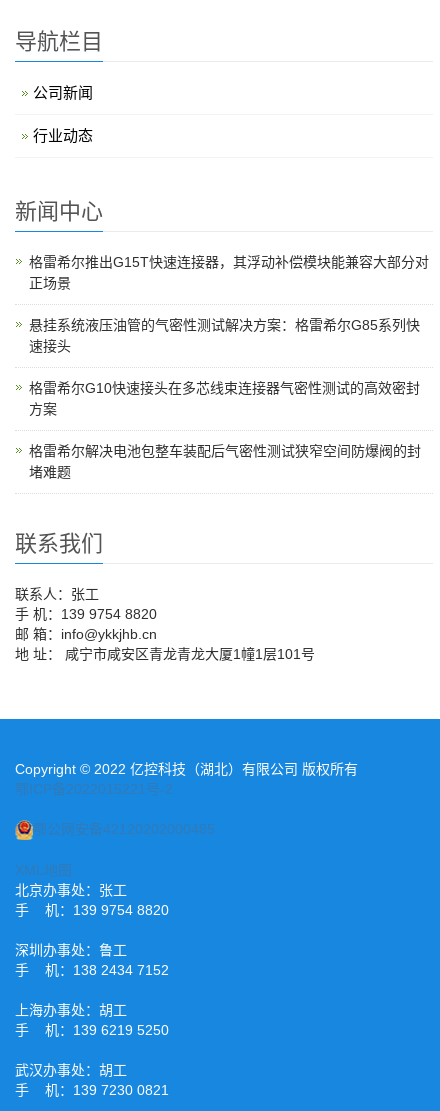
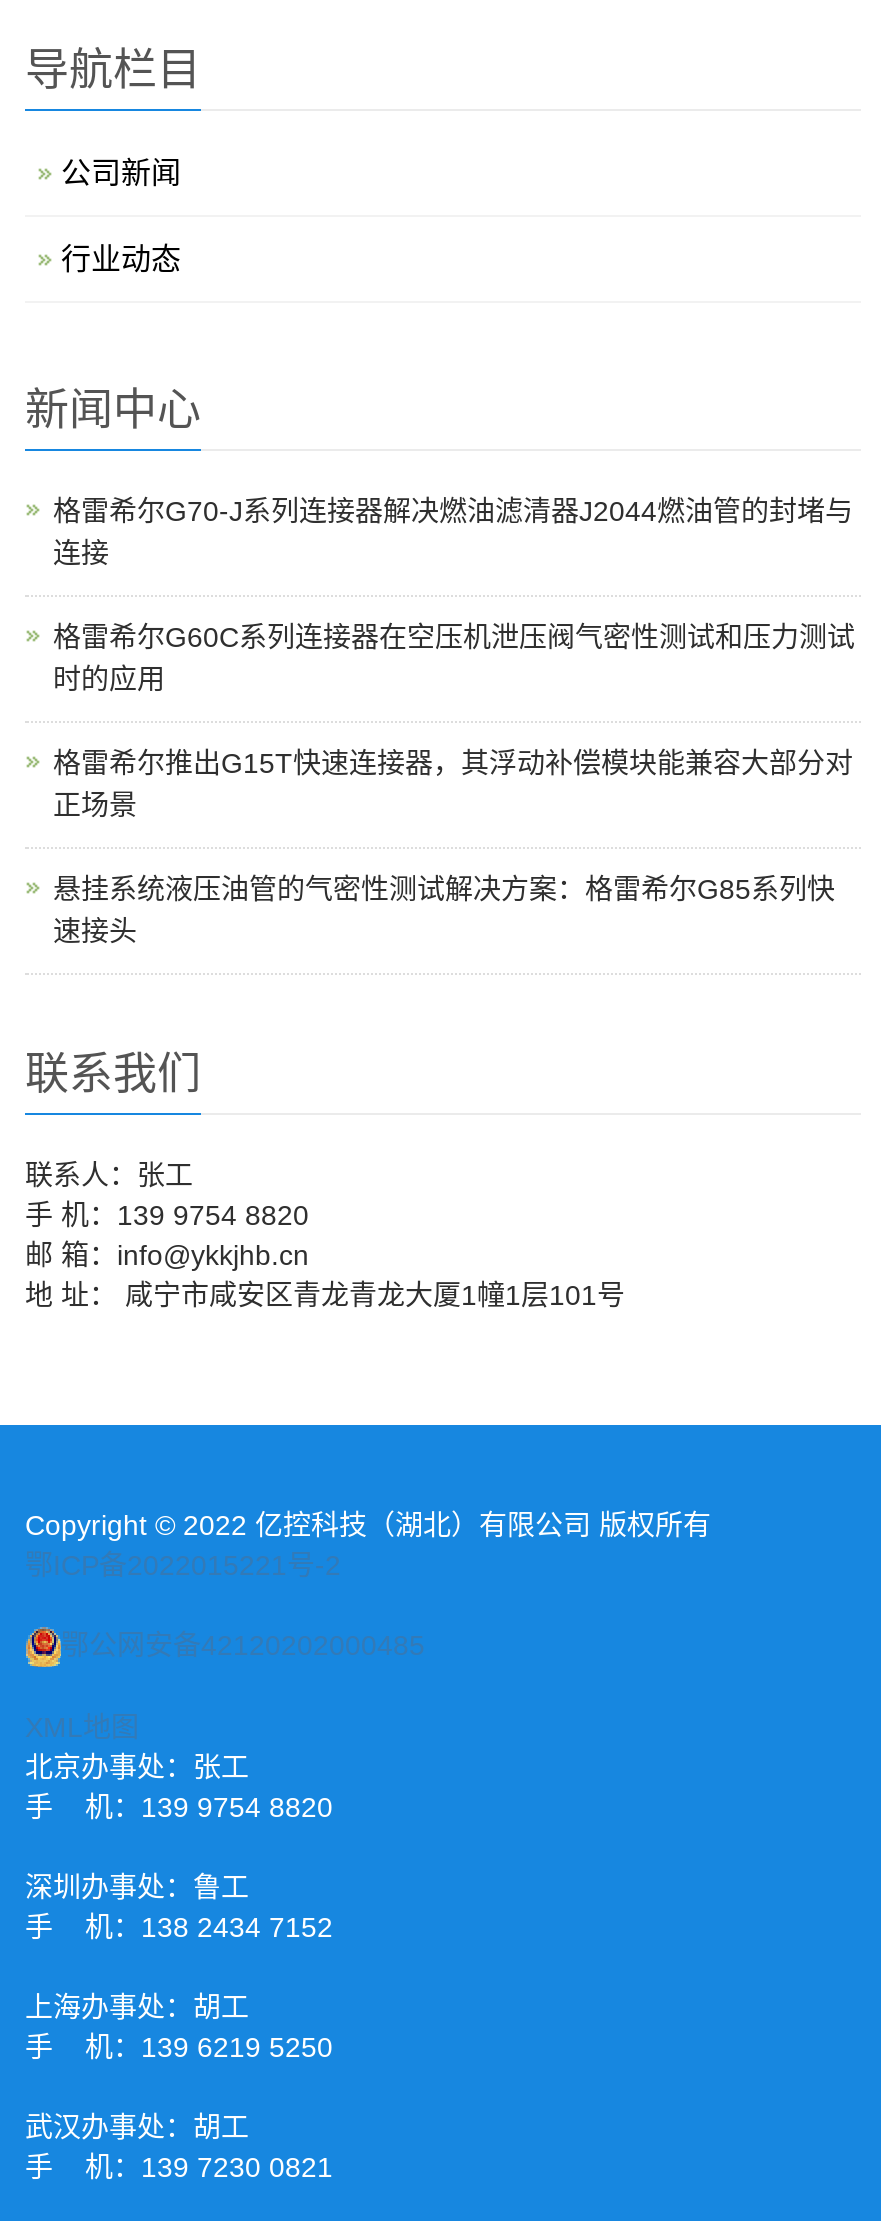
none -> [53,495,855,695] 格雷希尔G70-J系列连接器解决燃油滤清器J2044燃油管的封堵与 | 连接 | 格雷希尔G60C系列连接器在空压机泄压阀气密性测试和压力测试 | 时的应用
moved [29,254,429,333] -> [53,747,853,905]: 格雷希尔推出G15T快速连接器，其浮动补偿模块能兼容大部分对 | 正场景 | 悬挂系统液压油管的气密性测试解决方案：格雷希尔G85系列快
[29,380,421,480] 格雷希尔G10快速接头在多芯线束连接器气密性测试的高效密封 | 方案 | 格雷希尔解决电池包整车装配后气密性测试狭窄空间防爆阀的封 | 堵难题 -> none

